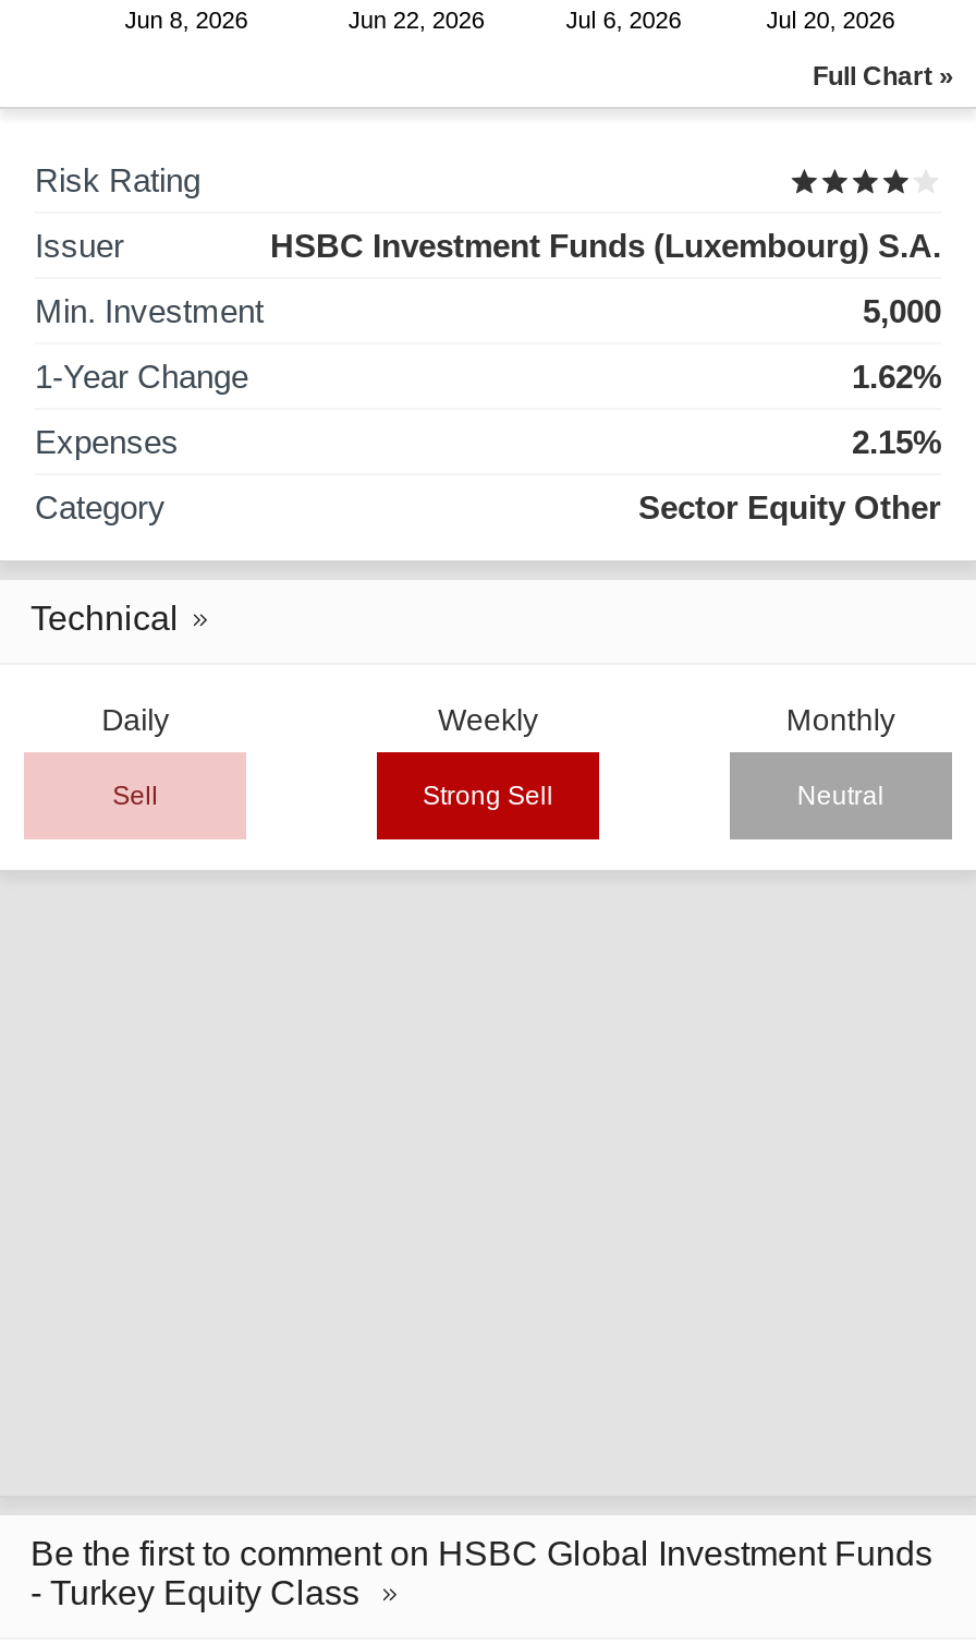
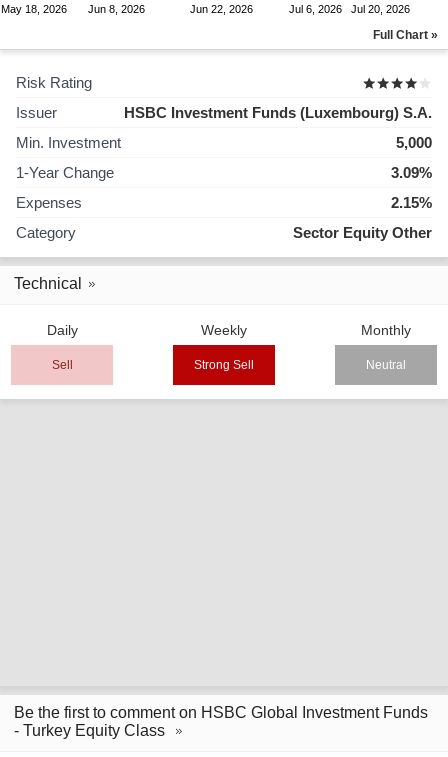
none -> [1,3,67,15] May 18, 2026
[852,358,941,395] 1.62% -> [391,164,432,181] 3.09%

